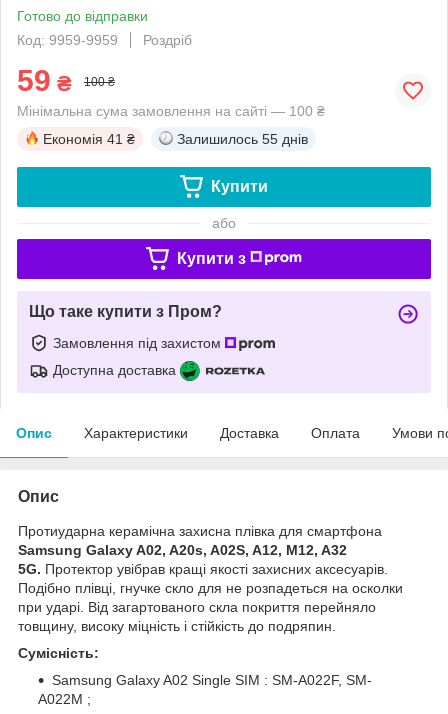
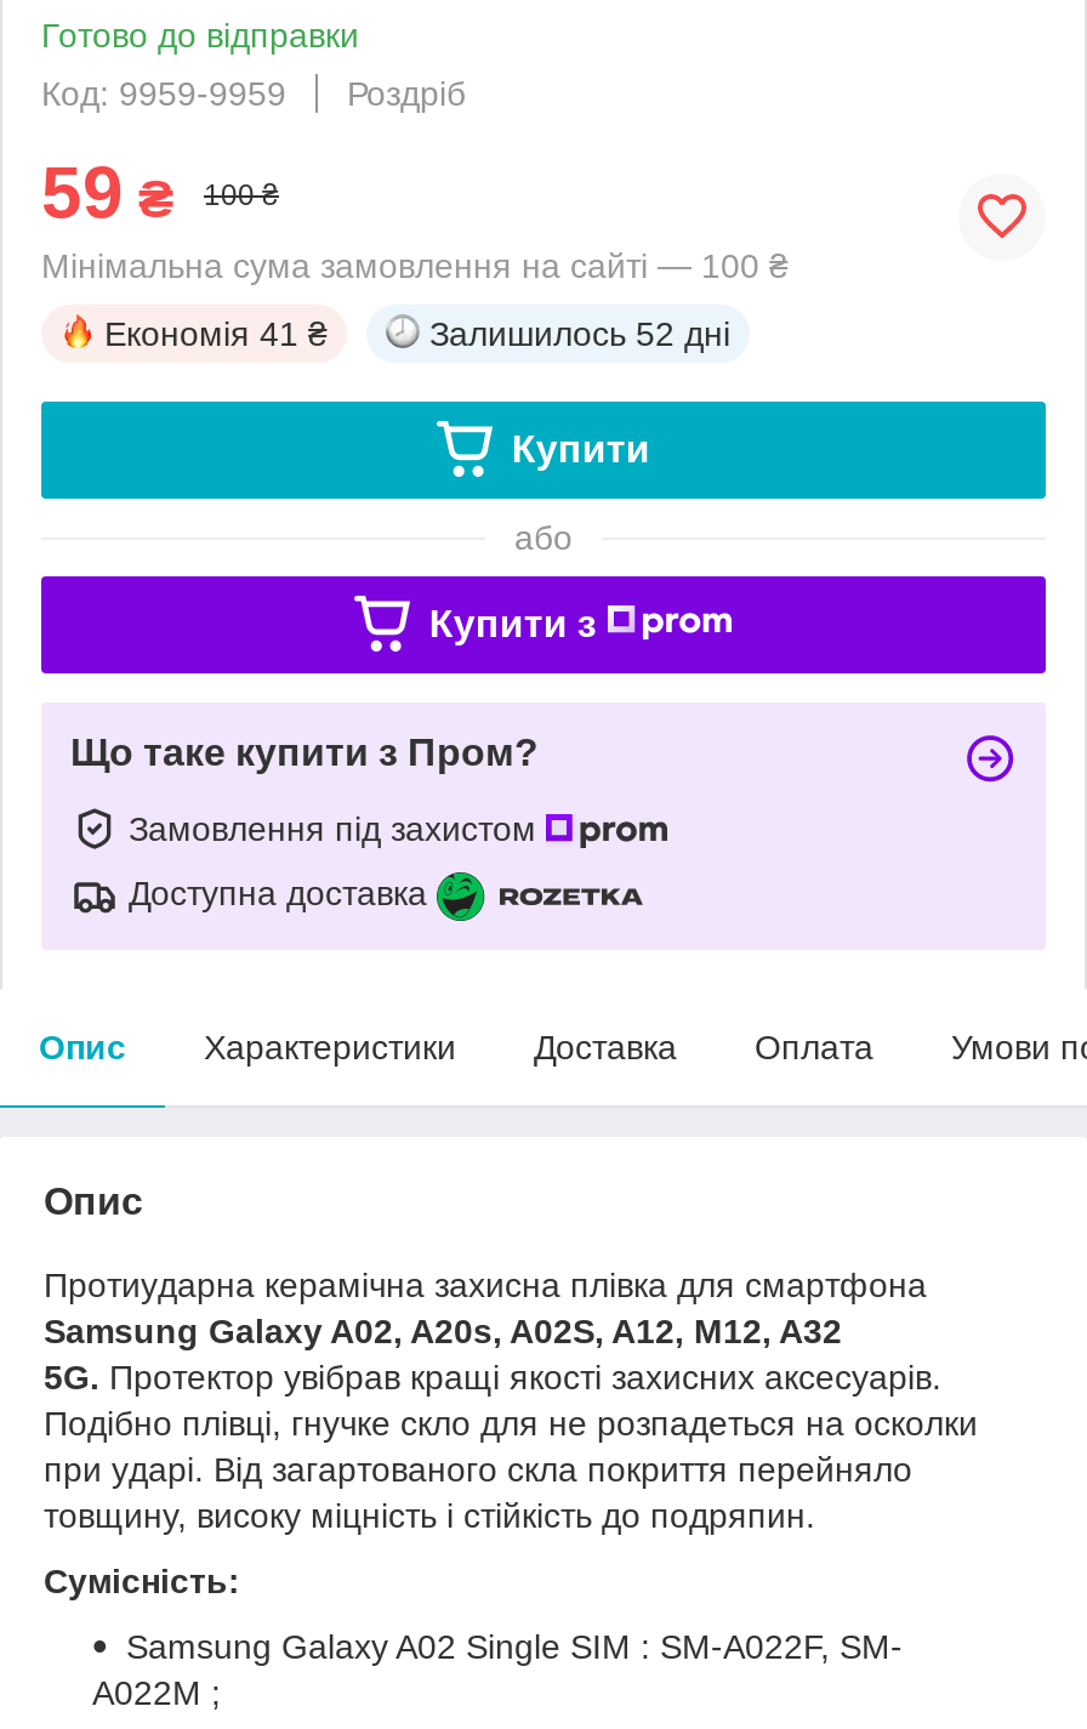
[177,131,308,147] Залишилось 55 днів -> [429,314,730,353] Залишилось 52 дні

